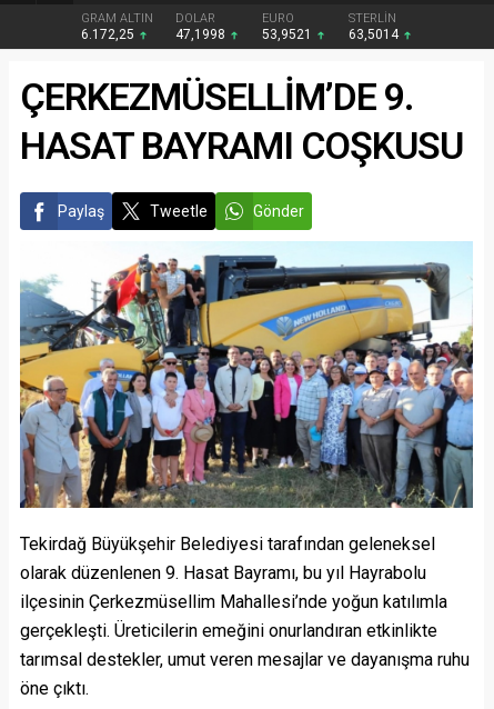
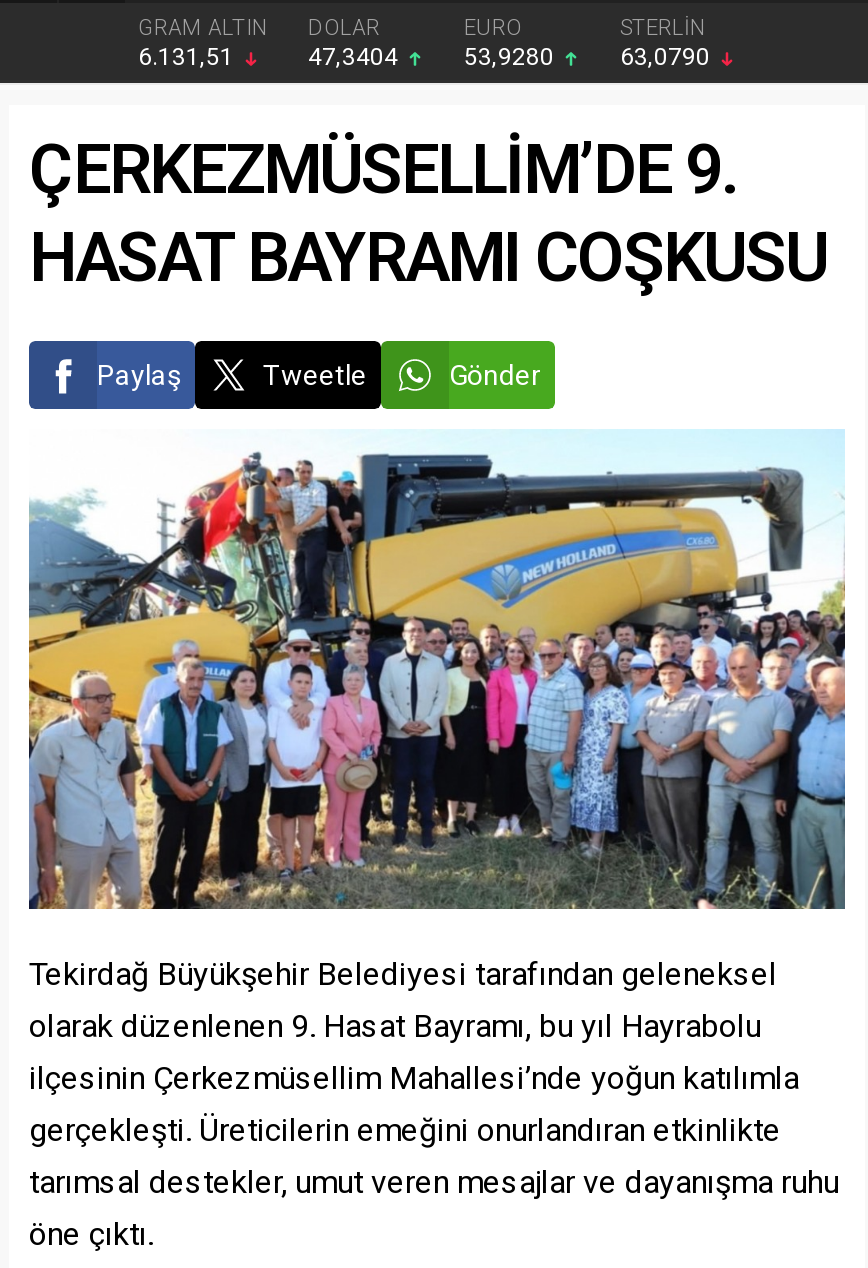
[80,27,137,42] 6.172,25 -> [138,43,240,71] 6.131,51
[175,27,228,42] 47,1998 -> [308,43,404,71] 47,3404
[261,27,315,42] 53,9521 -> [464,43,560,71] 53,9280
[348,27,401,42] 63,5014 -> [620,43,716,71] 63,0790

